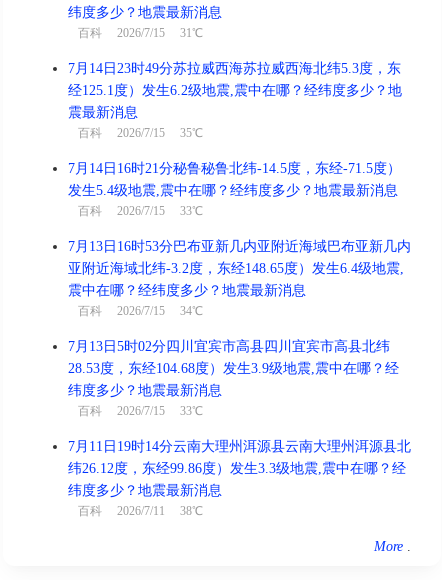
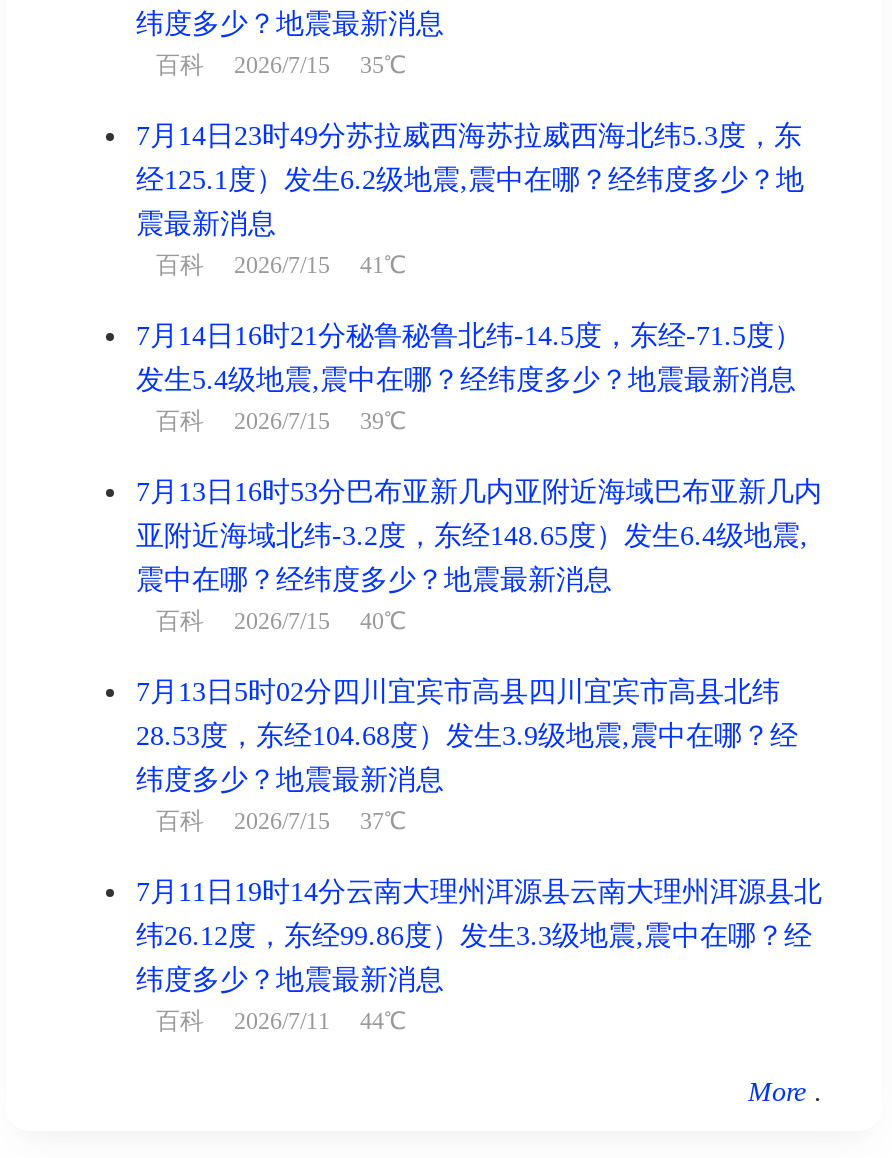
[78,26,203,40] 百科2026/7/15 31℃ -> [156,51,406,79] 百科2026/7/15 35℃
[78,126,203,140] 百科2026/7/15 35℃ -> [156,251,406,279] 百科2026/7/15 41℃
[78,204,203,218] 百科2026/7/15 33℃ -> [156,407,406,435] 百科2026/7/15 39℃
[78,304,203,318] 百科2026/7/15 34℃ -> [156,607,406,635] 百科2026/7/15 40℃
[78,404,203,418] 百科2026/7/15 33℃ -> [156,807,406,835] 百科2026/7/15 37℃
[78,504,203,518] 百科2026/7/11 38℃ -> [156,1007,406,1035] 百科2026/7/11 44℃

